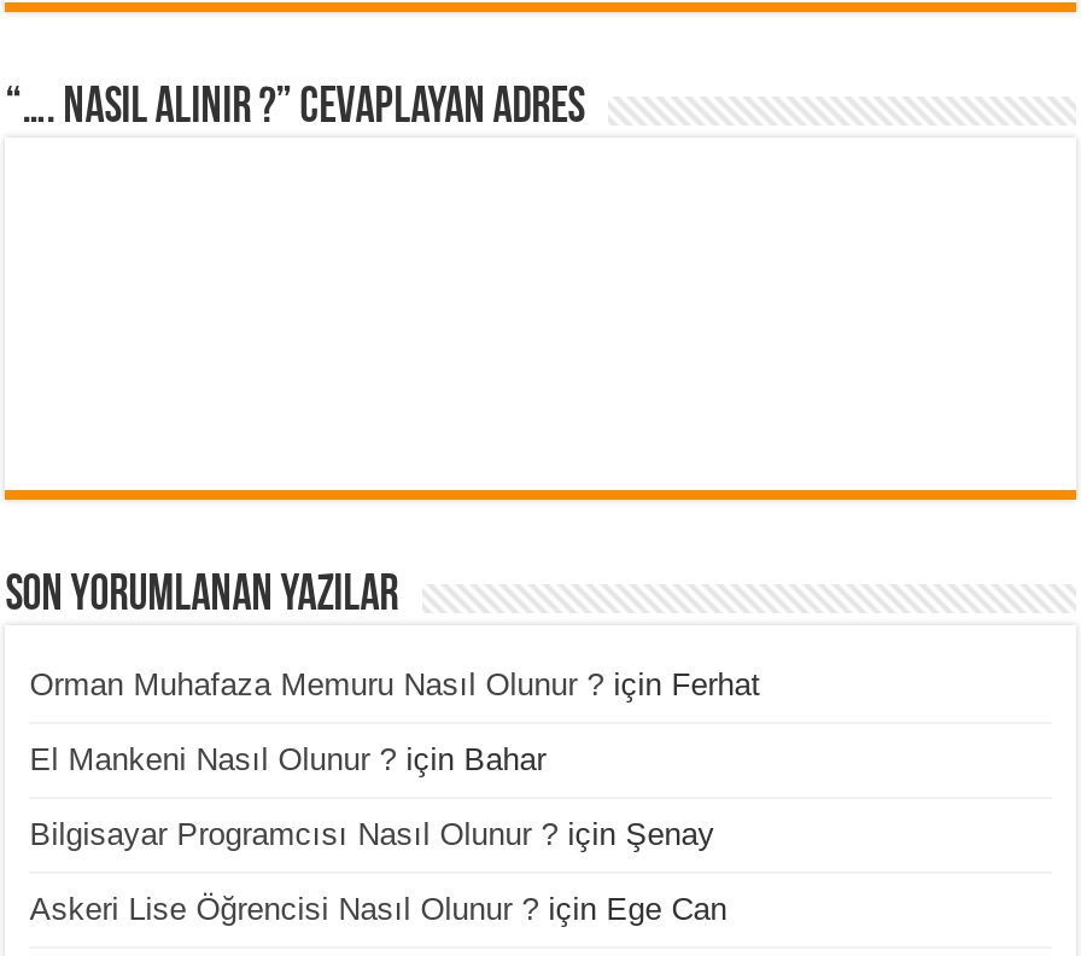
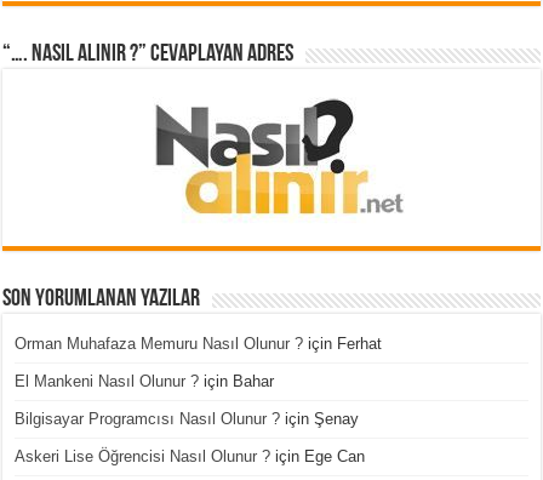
none -> [155,98,404,217] [image]

